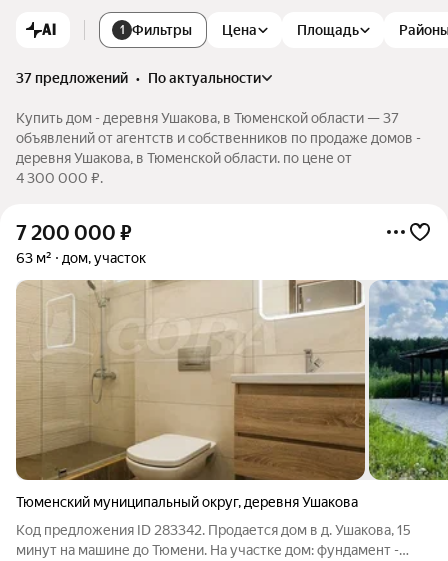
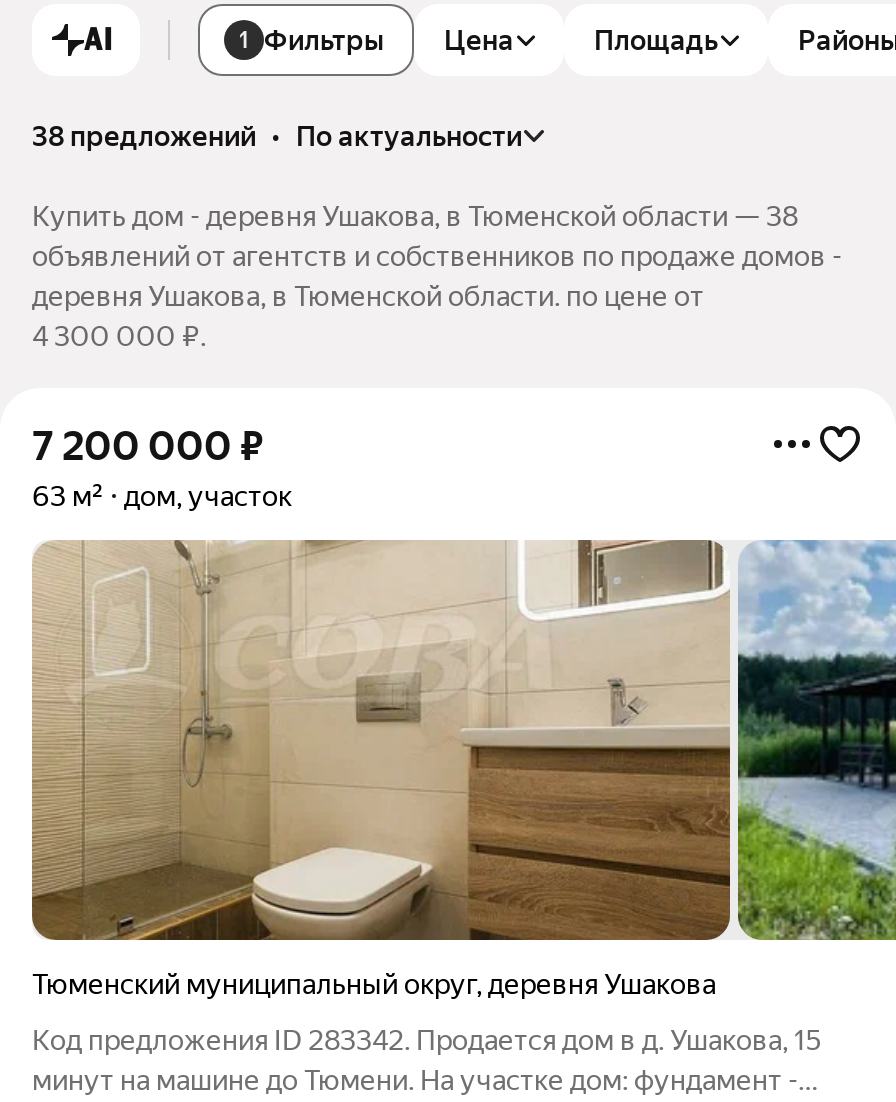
[16,70,261,86] 37 предложений • по актуальности -> [32,120,522,152] 38 предложений • по актуальности
[16,110,399,126] Купить дом - деревня Ушакова, в Тюменской области — 37 -> [32,200,798,232] Купить дом - деревня Ушакова, в Тюменской области — 38

